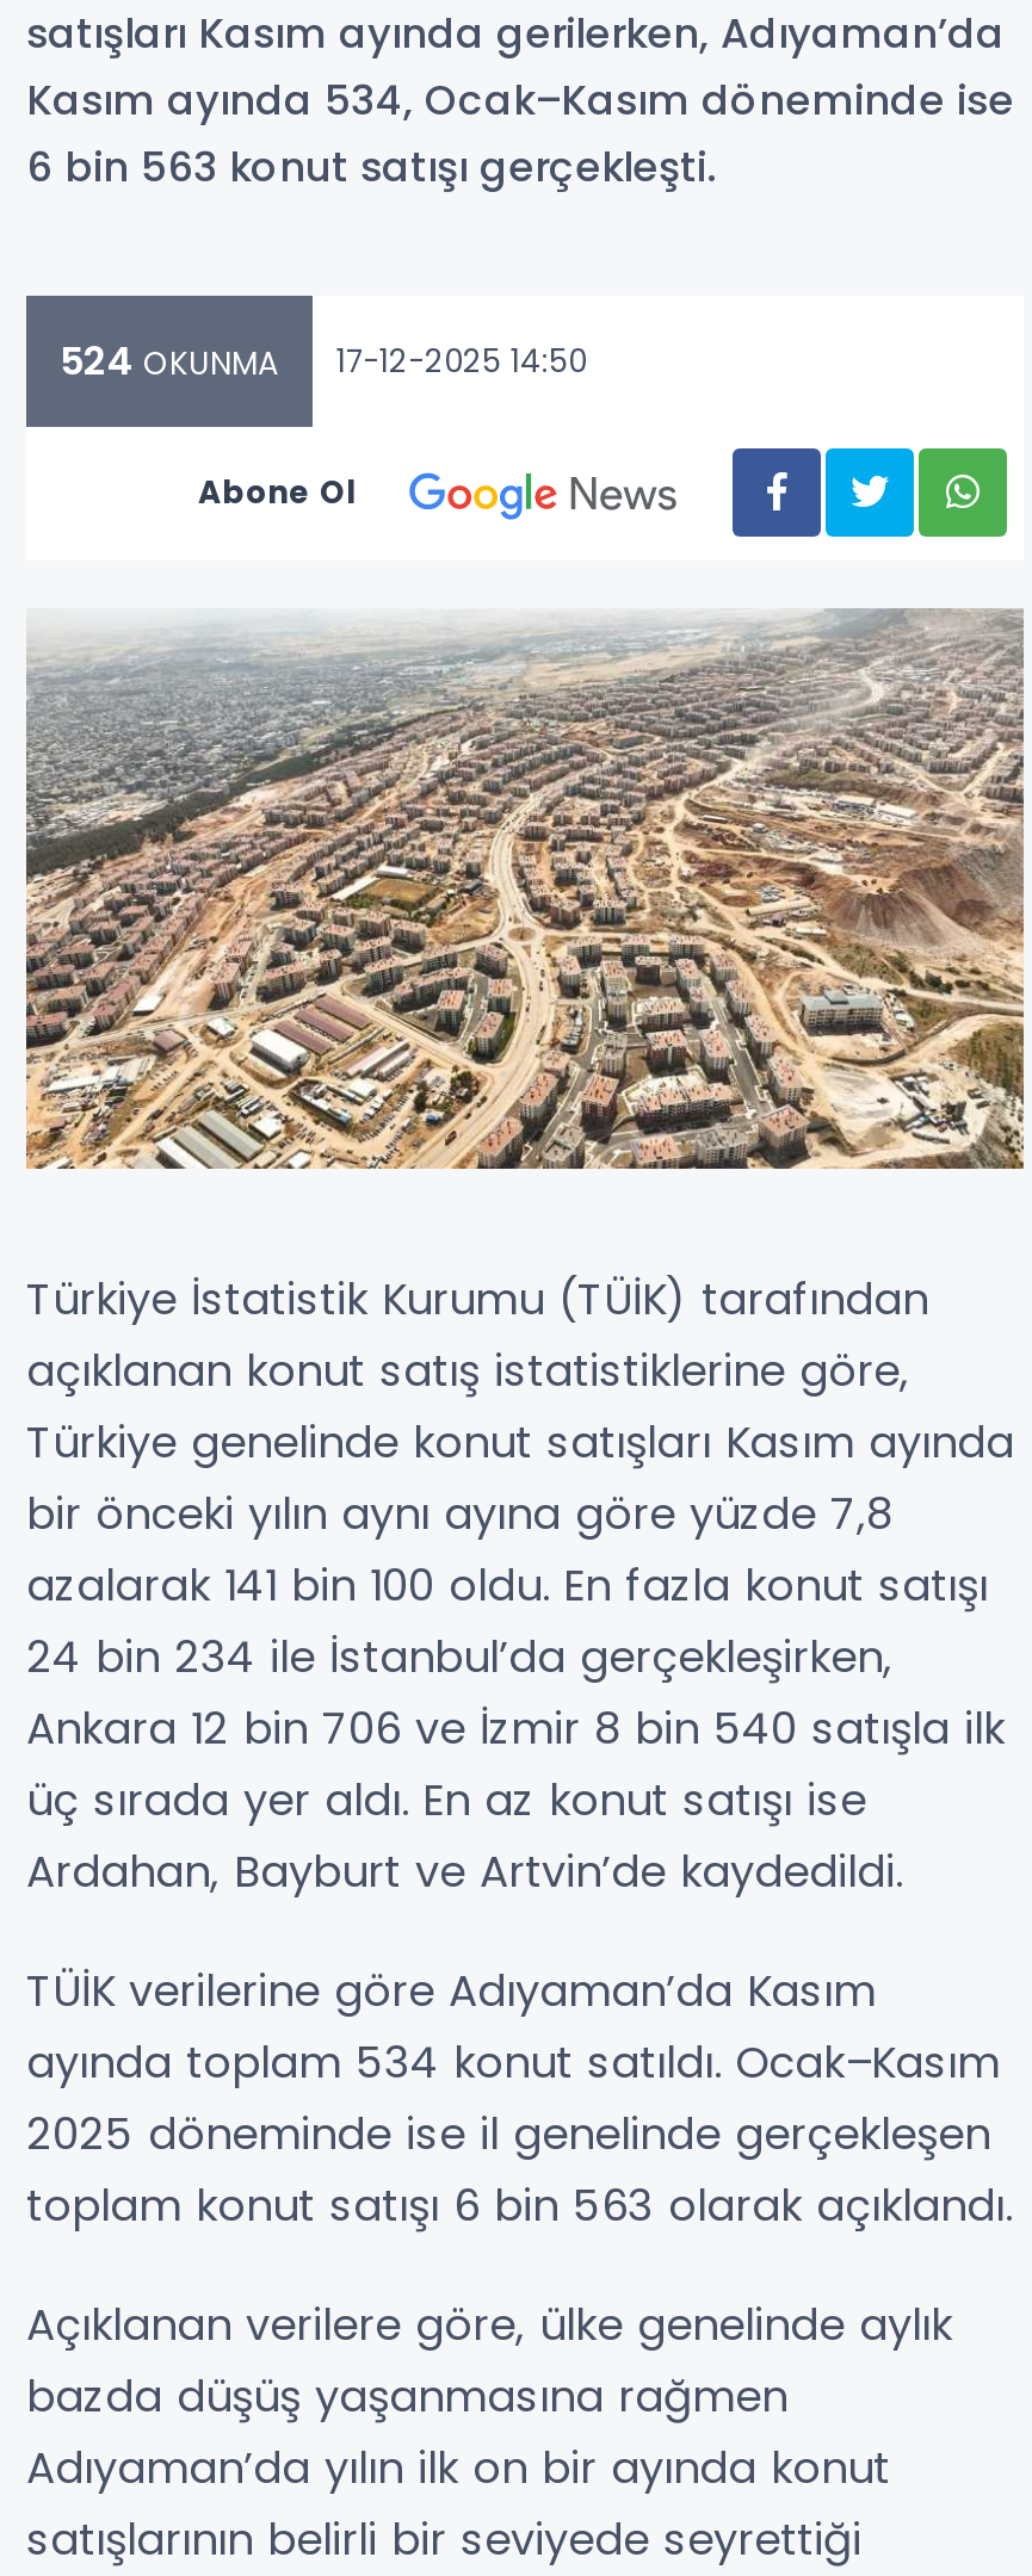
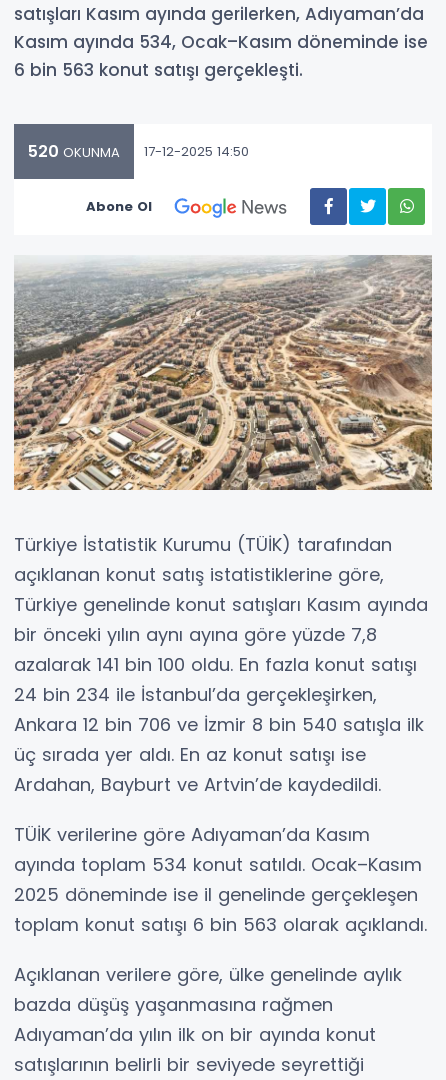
[60,335,587,390] 524 OKUNMA 17-12-2025 14:50 -> [28,140,249,163] 520 OKUNMA 17-12-2025 14:50

